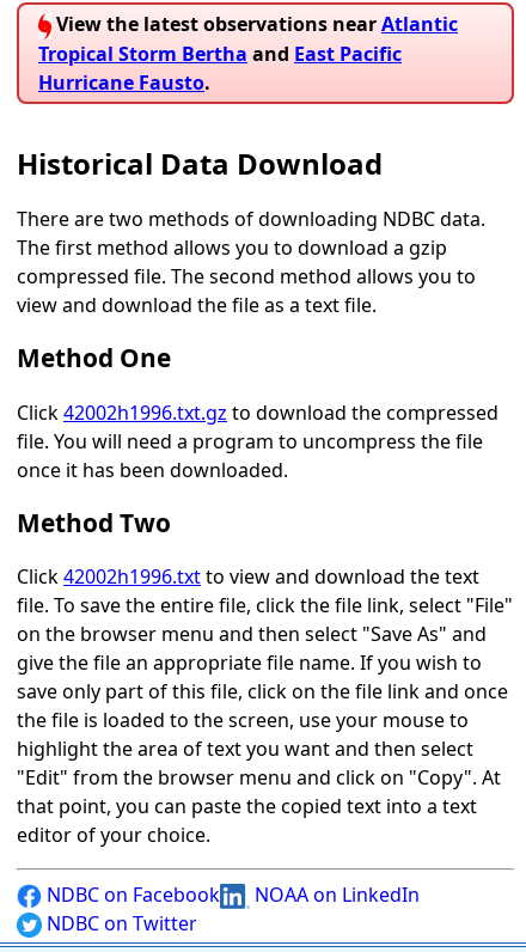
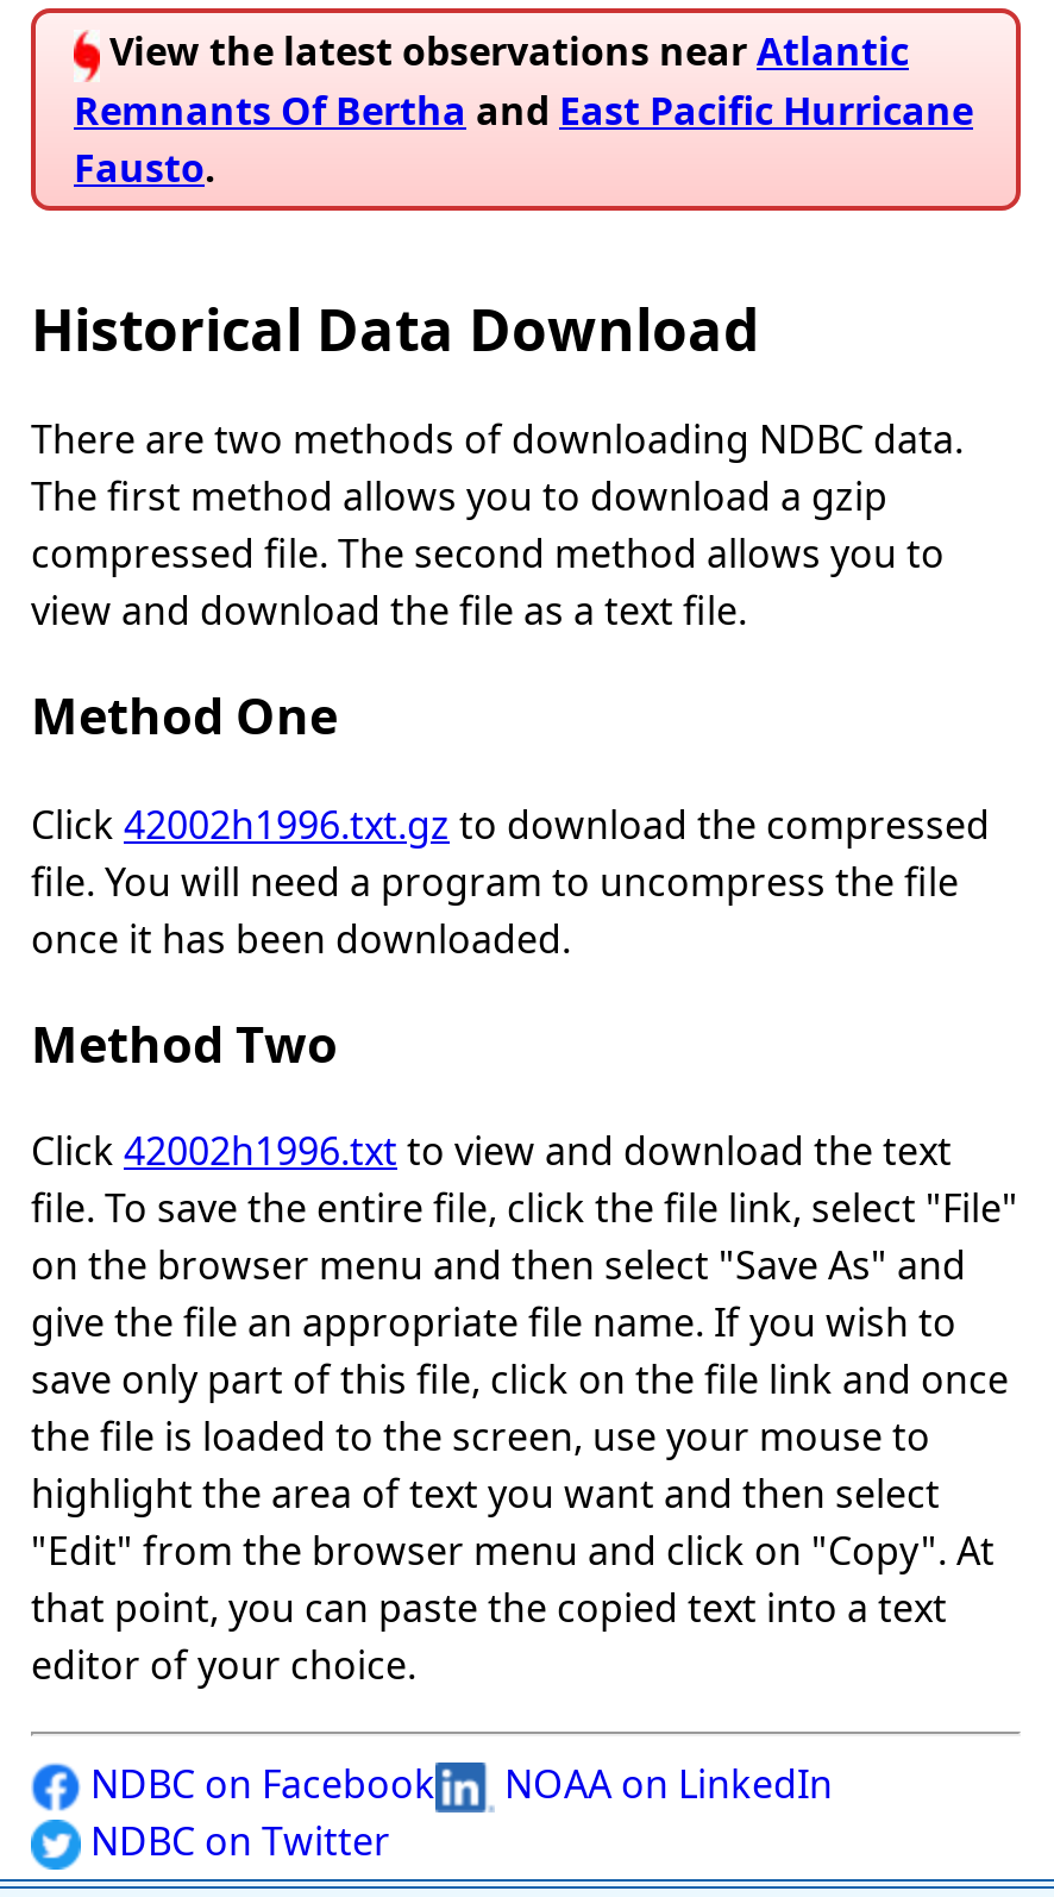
[38,41,402,96] Tropical Storm Bertha and East Pacific | Hurricane Fausto. -> [74,84,973,194] Remnants Of Bertha and East Pacific Hurricane | Fausto.

